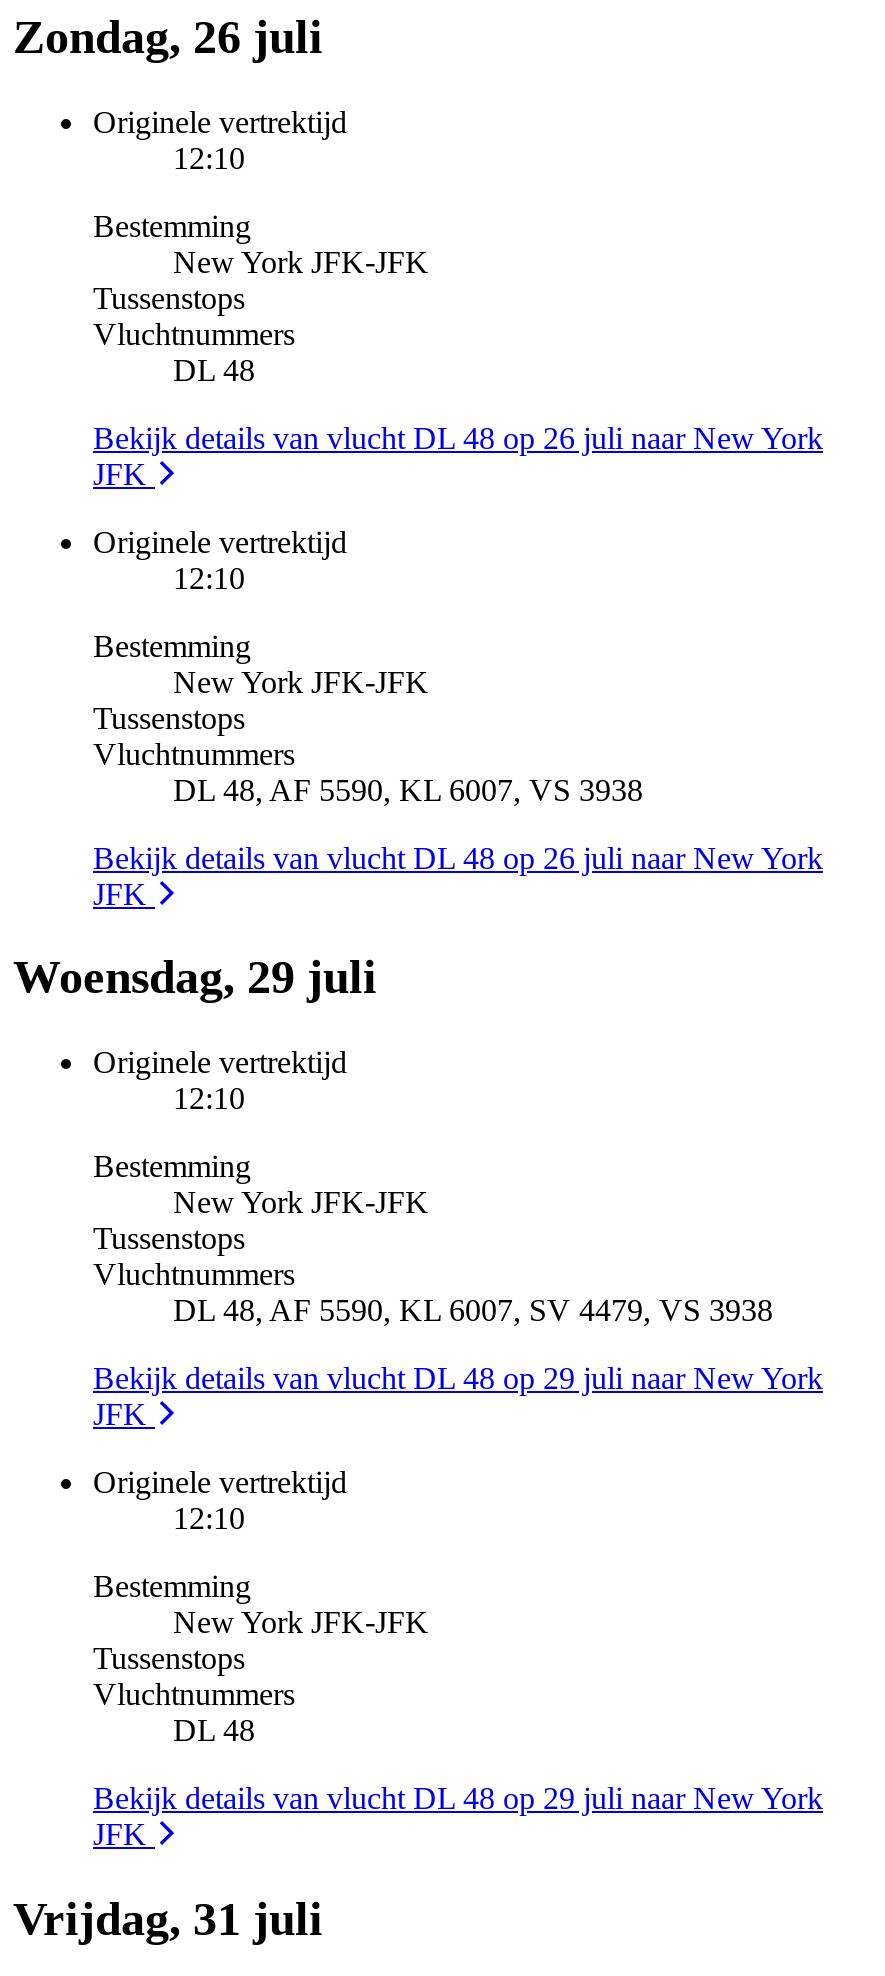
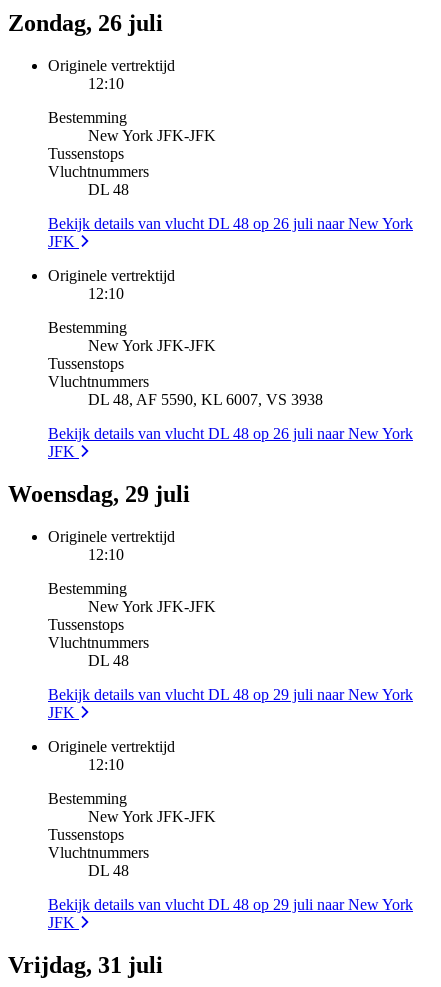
[173,1293,773,1327] DL 48, AF 5590, KL 6007, SV 4479, VS 3938 -> [88,652,129,669] DL 48

